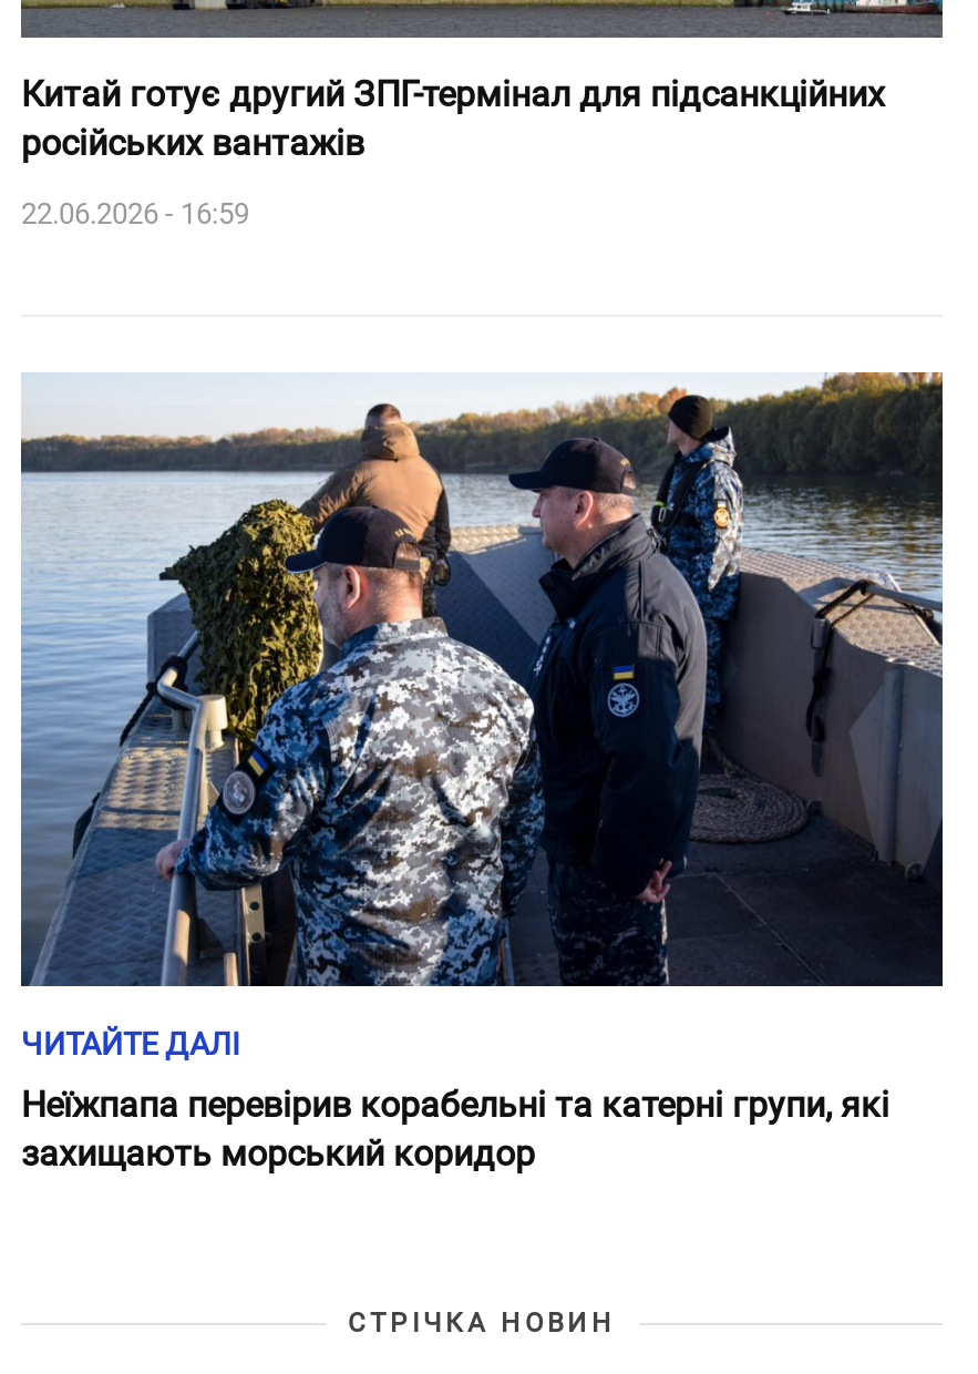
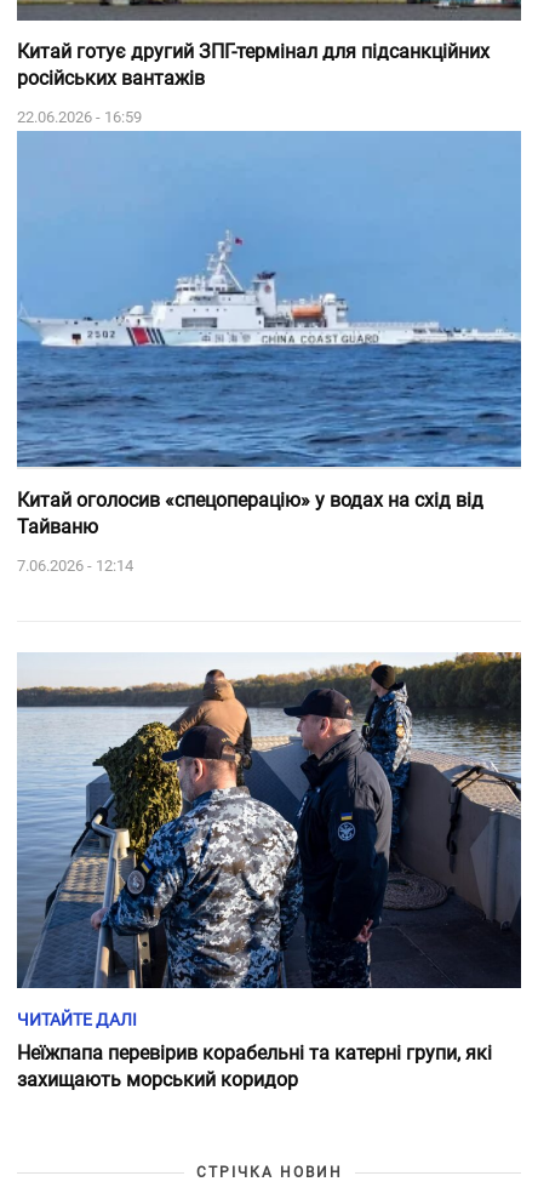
none -> [17,130,522,574] [image] | Китай оголосив «спецоперацію» у водах на схід від | Тайваню | 7.06.2026 - 12:14

